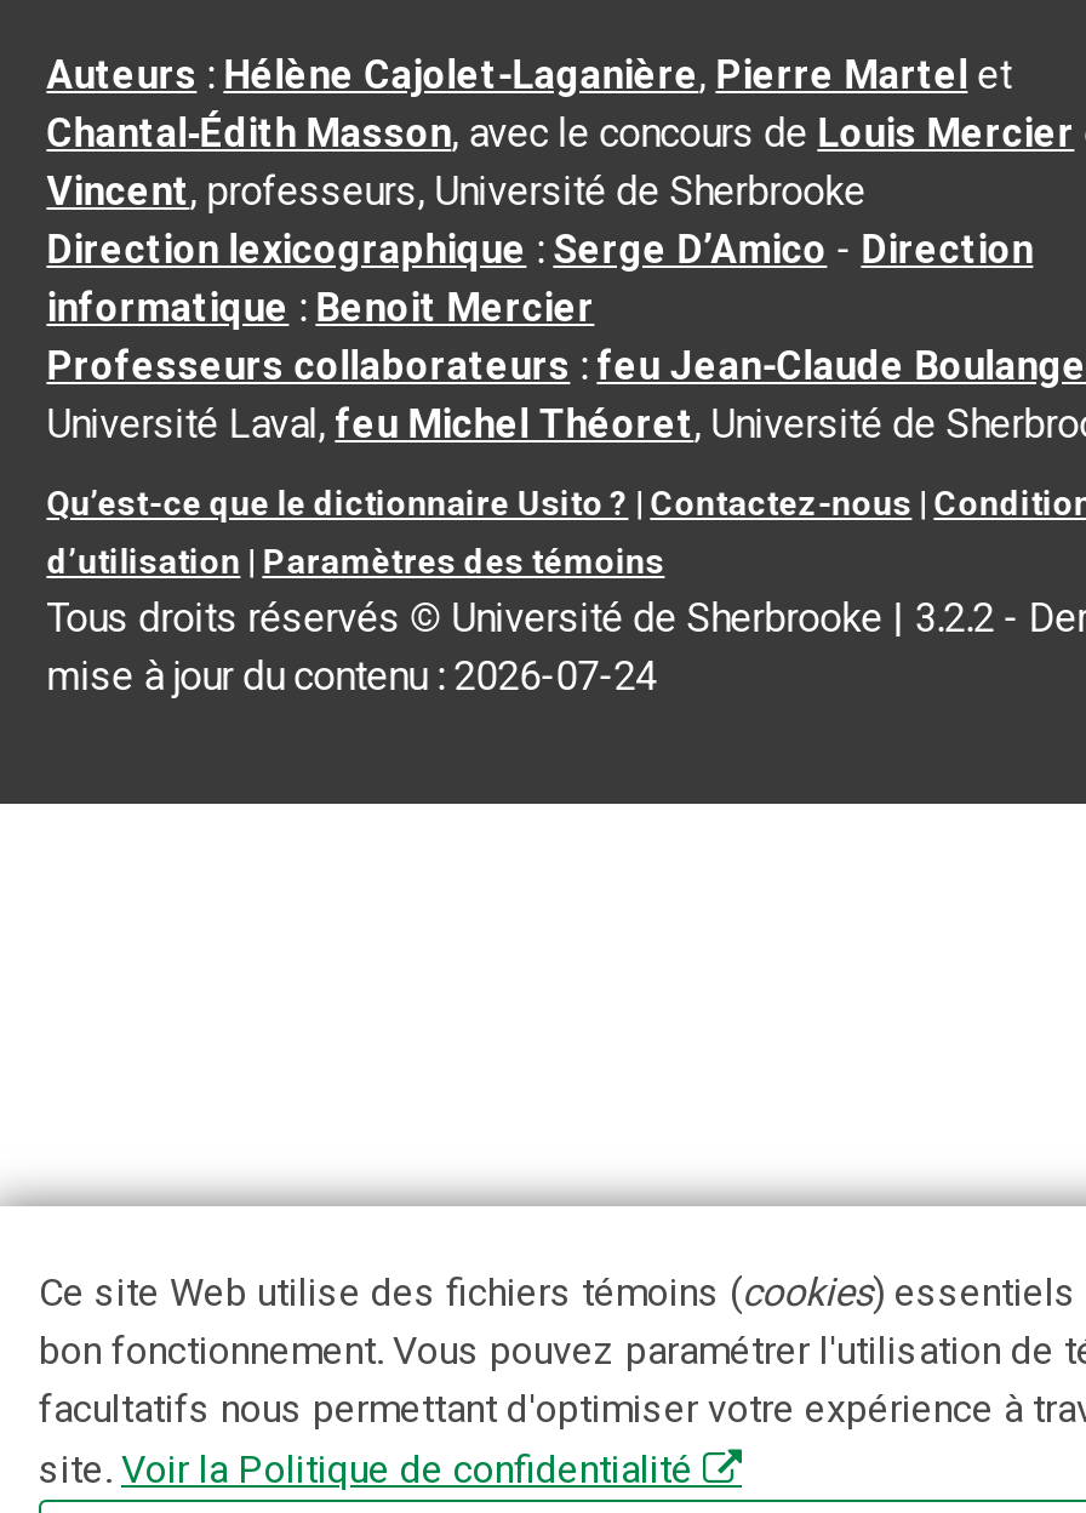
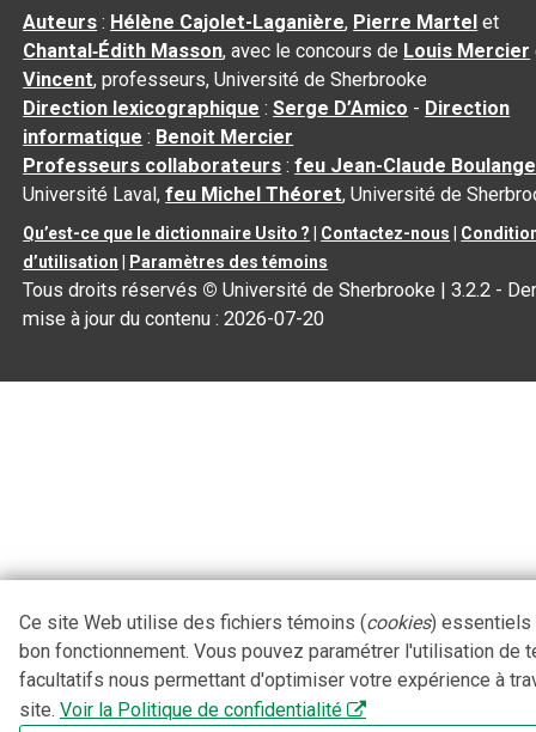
[47,653,657,700] mise à jour du contenu : 2026-07-24 -> [23,307,324,330] mise à jour du contenu : 2026-07-20

